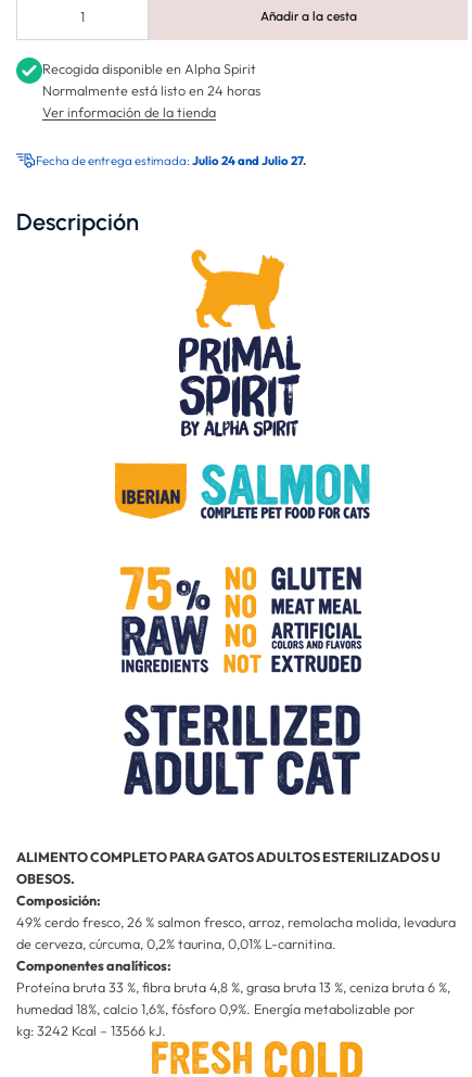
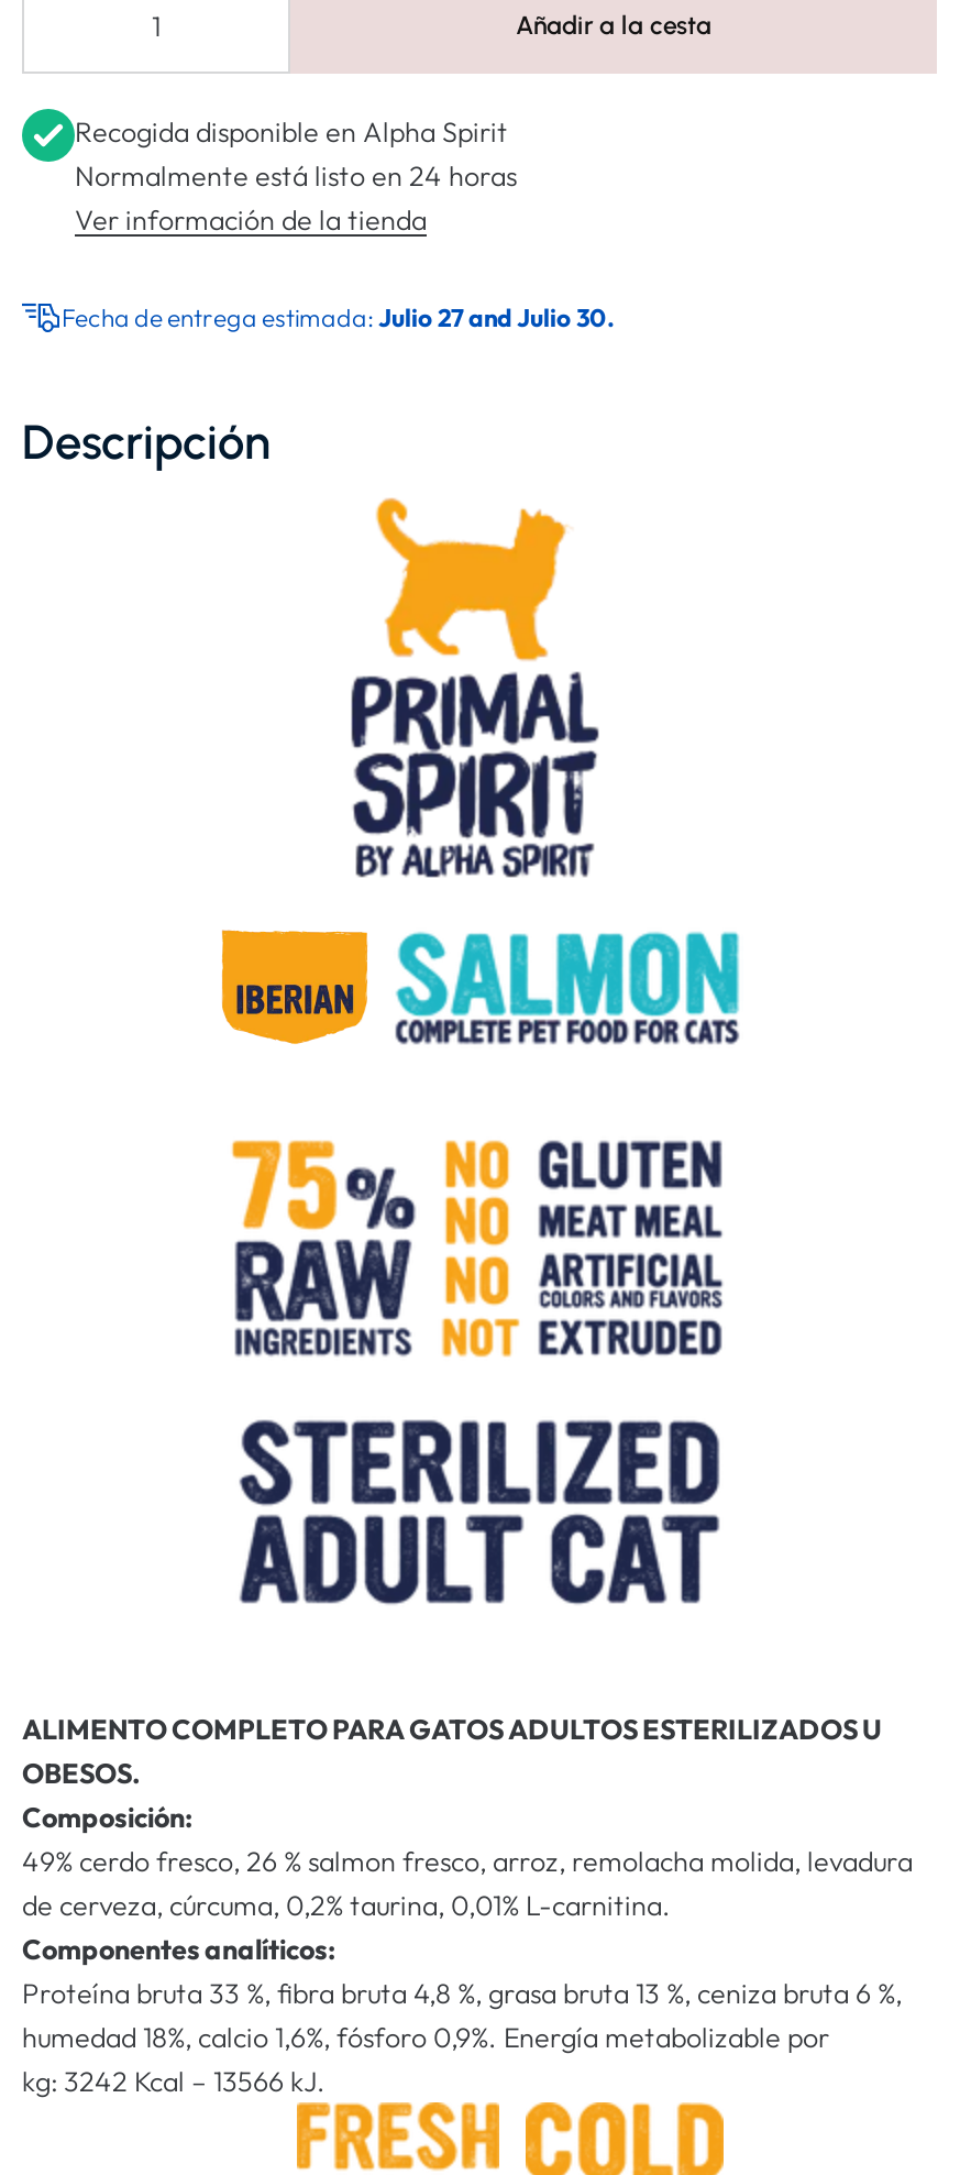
[36,153,306,168] Fecha de entrega estimada: Julio 24 and Julio 27. -> [62,303,614,333] Fecha de entrega estimada: Julio 27 and Julio 30.

